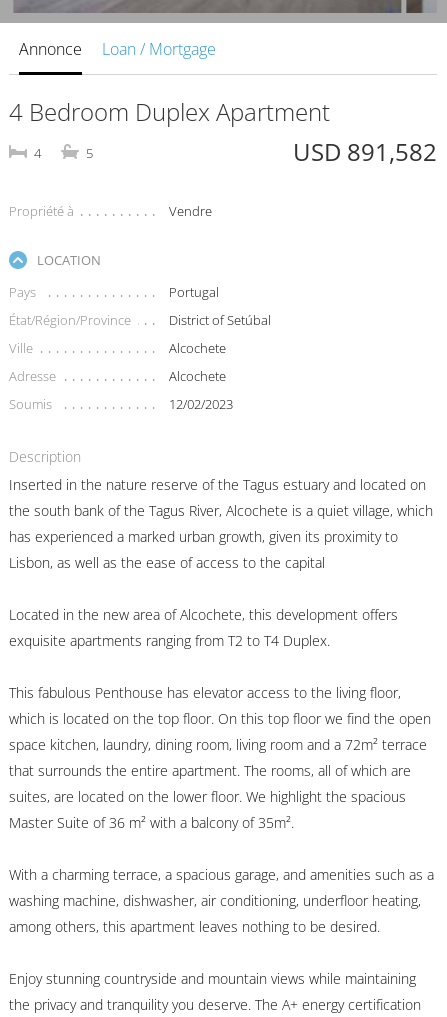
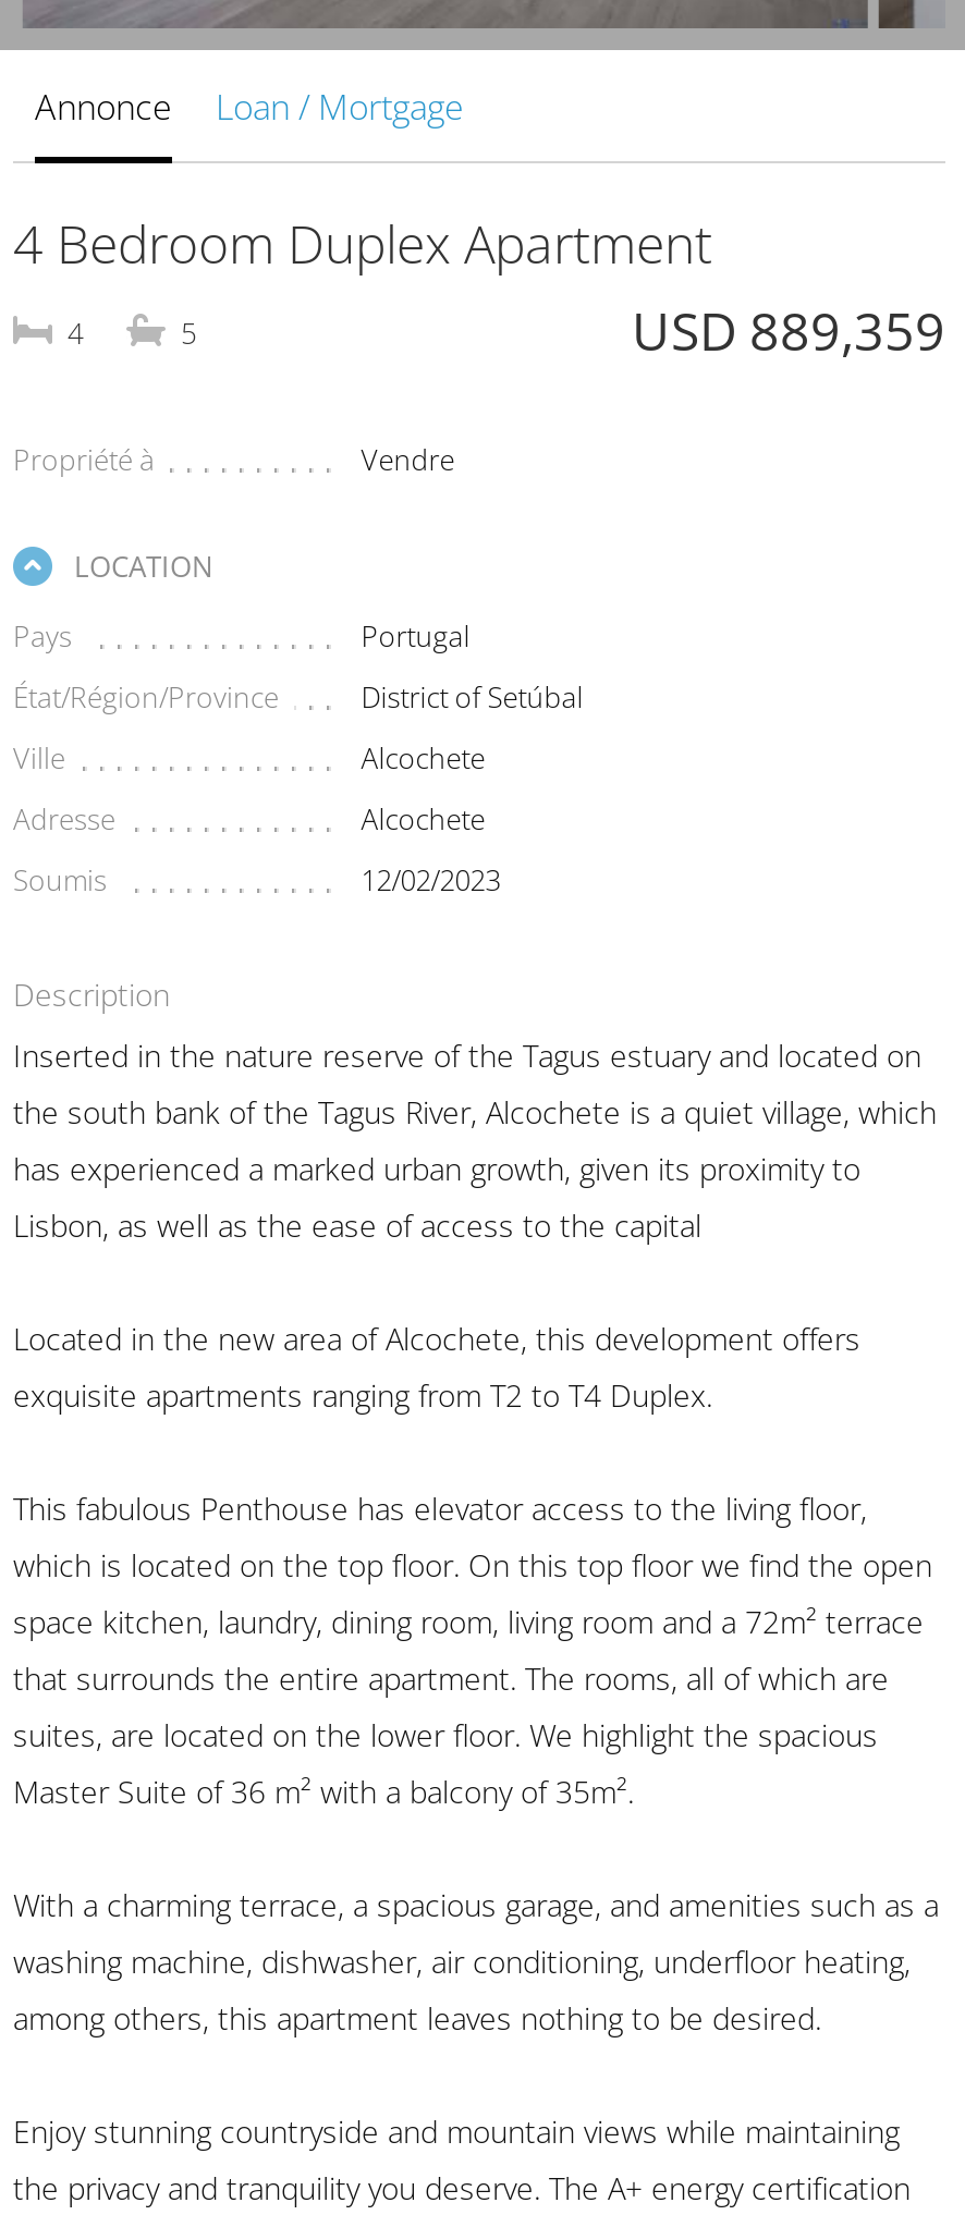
[293,135,437,168] USD 891,582 -> [632,293,945,365] USD 889,359

